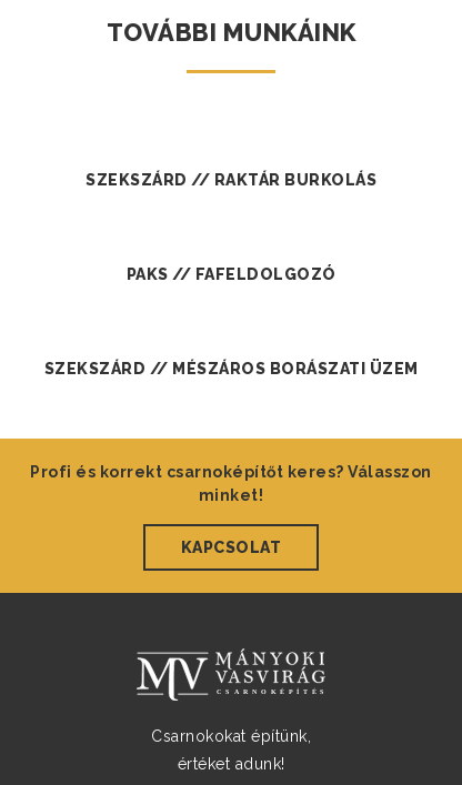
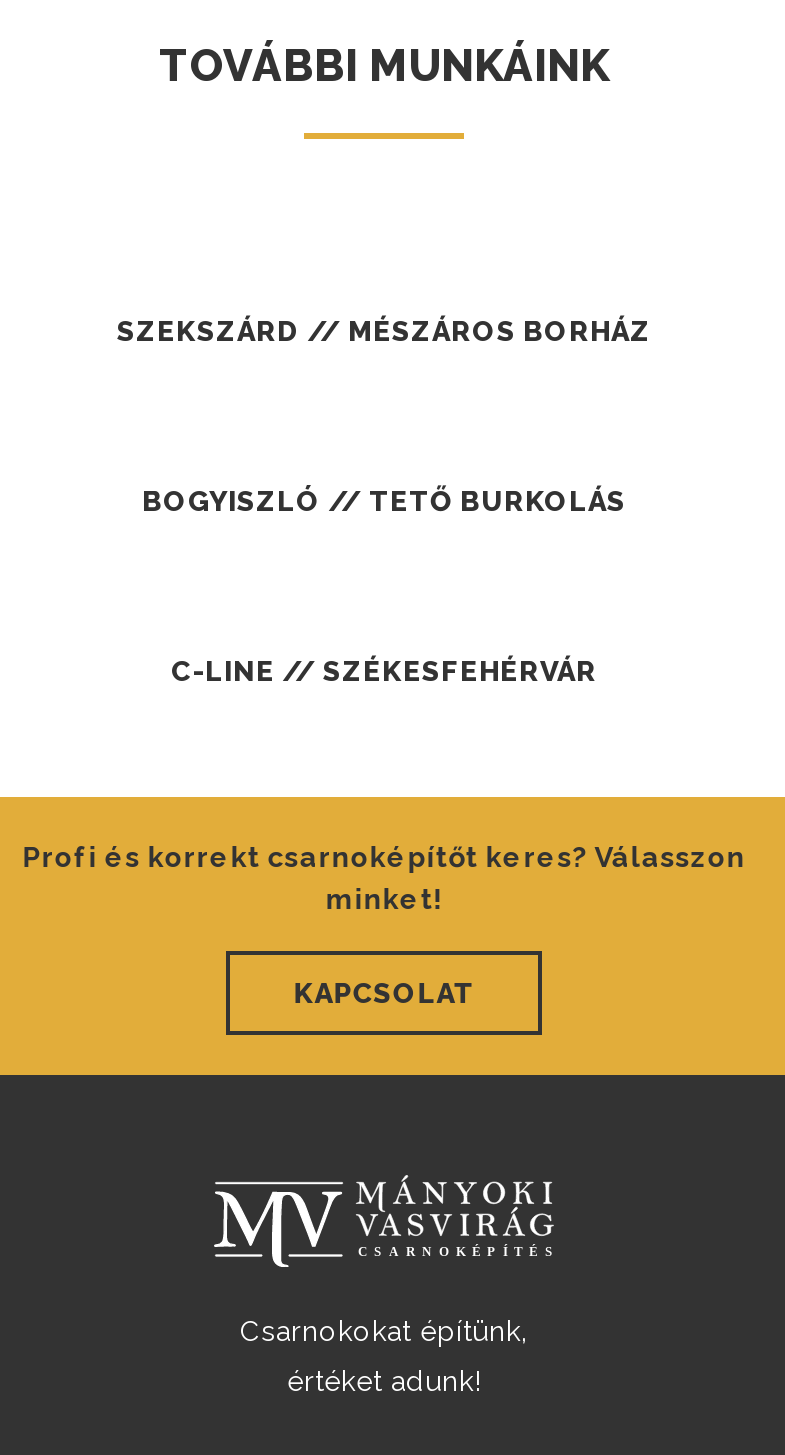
[86,171,376,189] SZEKSZÁRD // RAKTÁR BURKOLÁS -> [117,314,651,346] SZEKSZÁRD // MÉSZÁROS BORHÁZ
[126,265,336,283] PAKS // FAFELDOLGOZÓ -> [142,484,626,516] BOGYISZLÓ // TETŐ BURKOLÁS
[44,360,418,378] SZEKSZÁRD // MÉSZÁROS BORÁSZATI ÜZEM -> [171,654,597,686] C-LINE // SZÉKESFEHÉRVÁR

